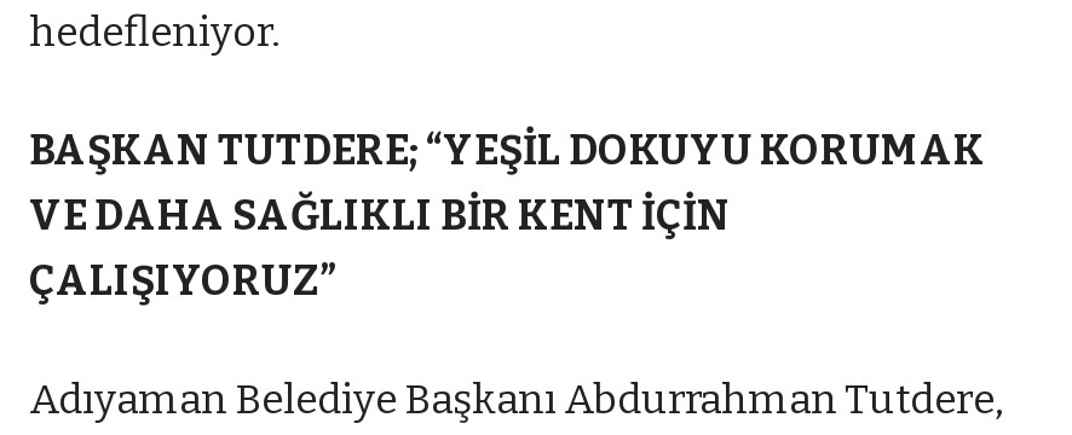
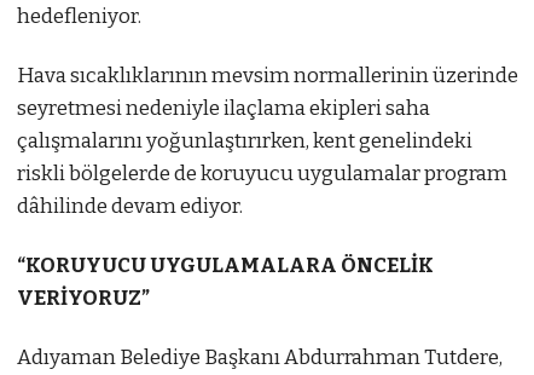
[29,126,985,307] BAŞKAN TUTDERE; “YEŞİL DOKUYU KORUMAK | VE DAHA SAĞLIKLI BİR KENT İÇİN | ÇALIŞIYORUZ” -> [17,63,518,311] Hava sıcaklıklarının mevsim normallerinin üzerinde | seyretmesi nedeniyle ilaçlama ekipleri saha | çalışmalarını yoğunlaştırırken, kent genelindeki | riskli bölgelerde de koruyucu uygulamalar program | dâhilinde devam ediyor. | “KORUYUCU UYGULAMALARA ÖNCELİK | VERİYORUZ”

